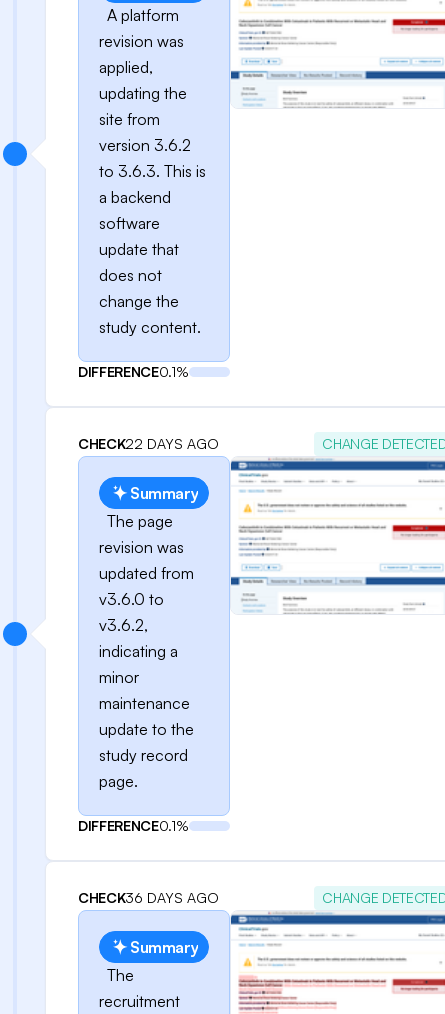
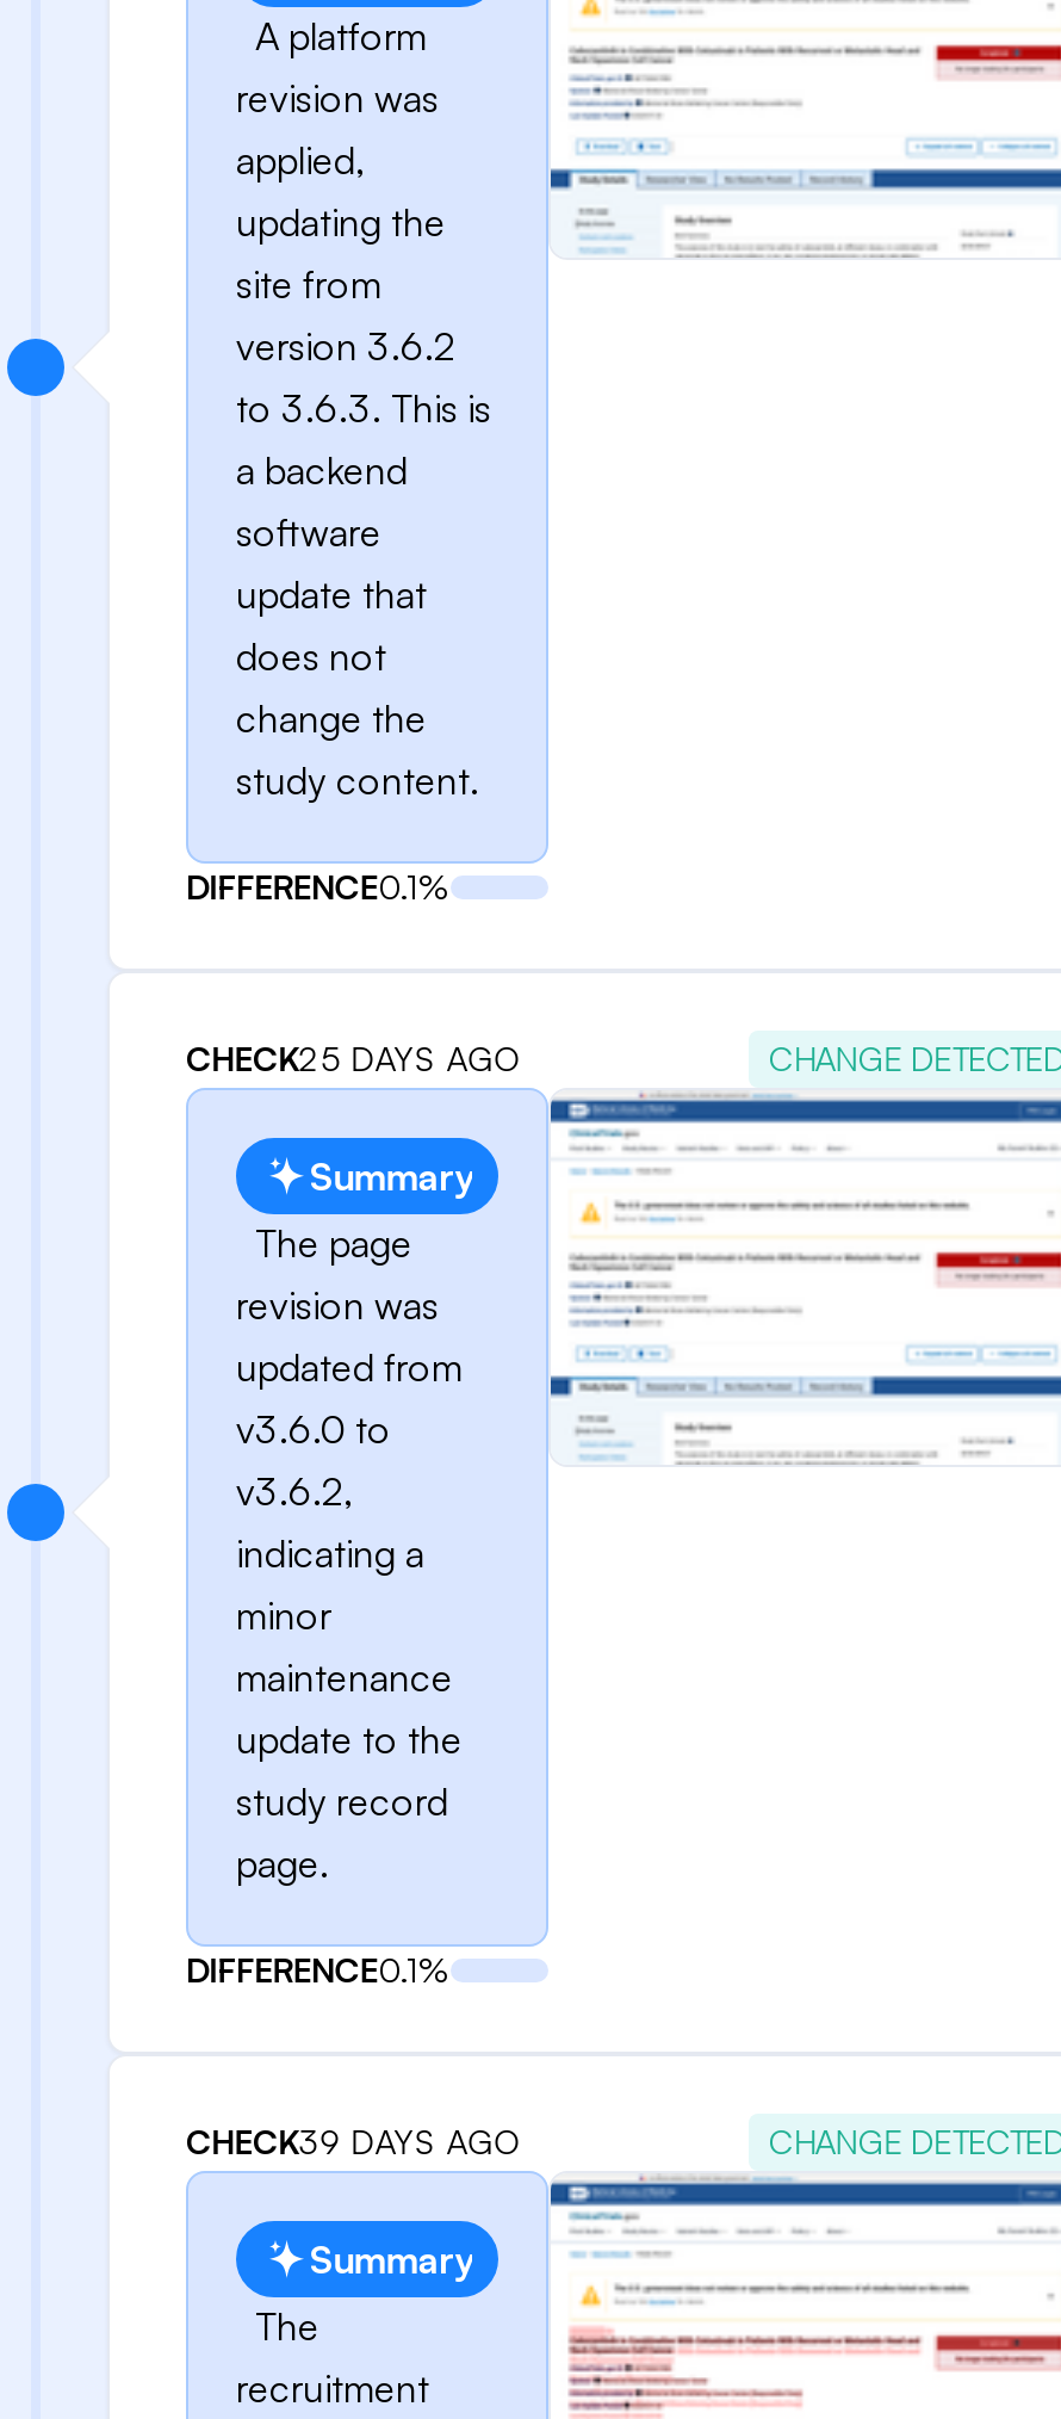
[78,435,219,452] CHECK22 DAYS AGO -> [186,1038,523,1078] CHECK25 DAYS AGO
[78,889,219,906] CHECK36 DAYS AGO -> [186,2121,523,2161] CHECK39 DAYS AGO

